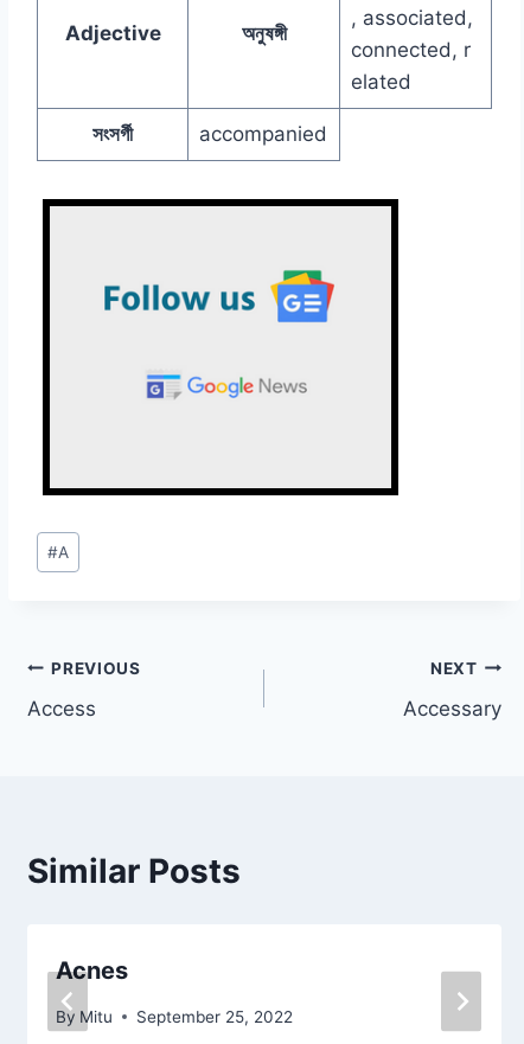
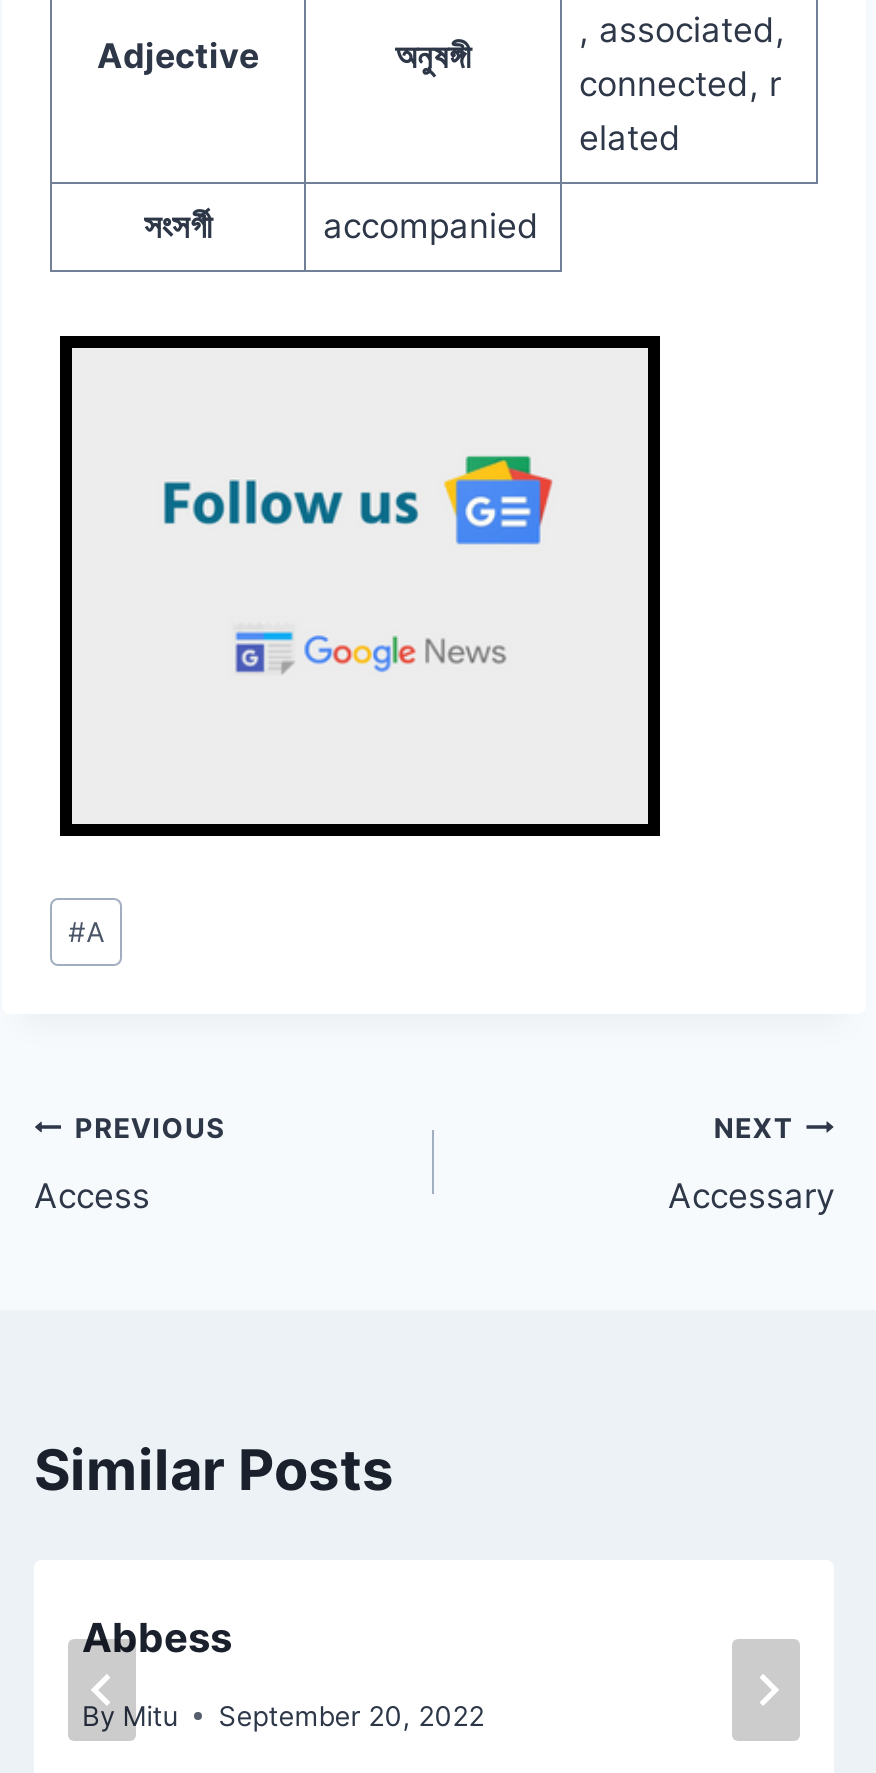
[56,957,128,985] Acnes -> [82,1614,232,1662] Abbess
[56,1007,293,1026] By Mitu September 25, 2022 -> [82,1700,484,1732] By Mitu September 20, 2022

